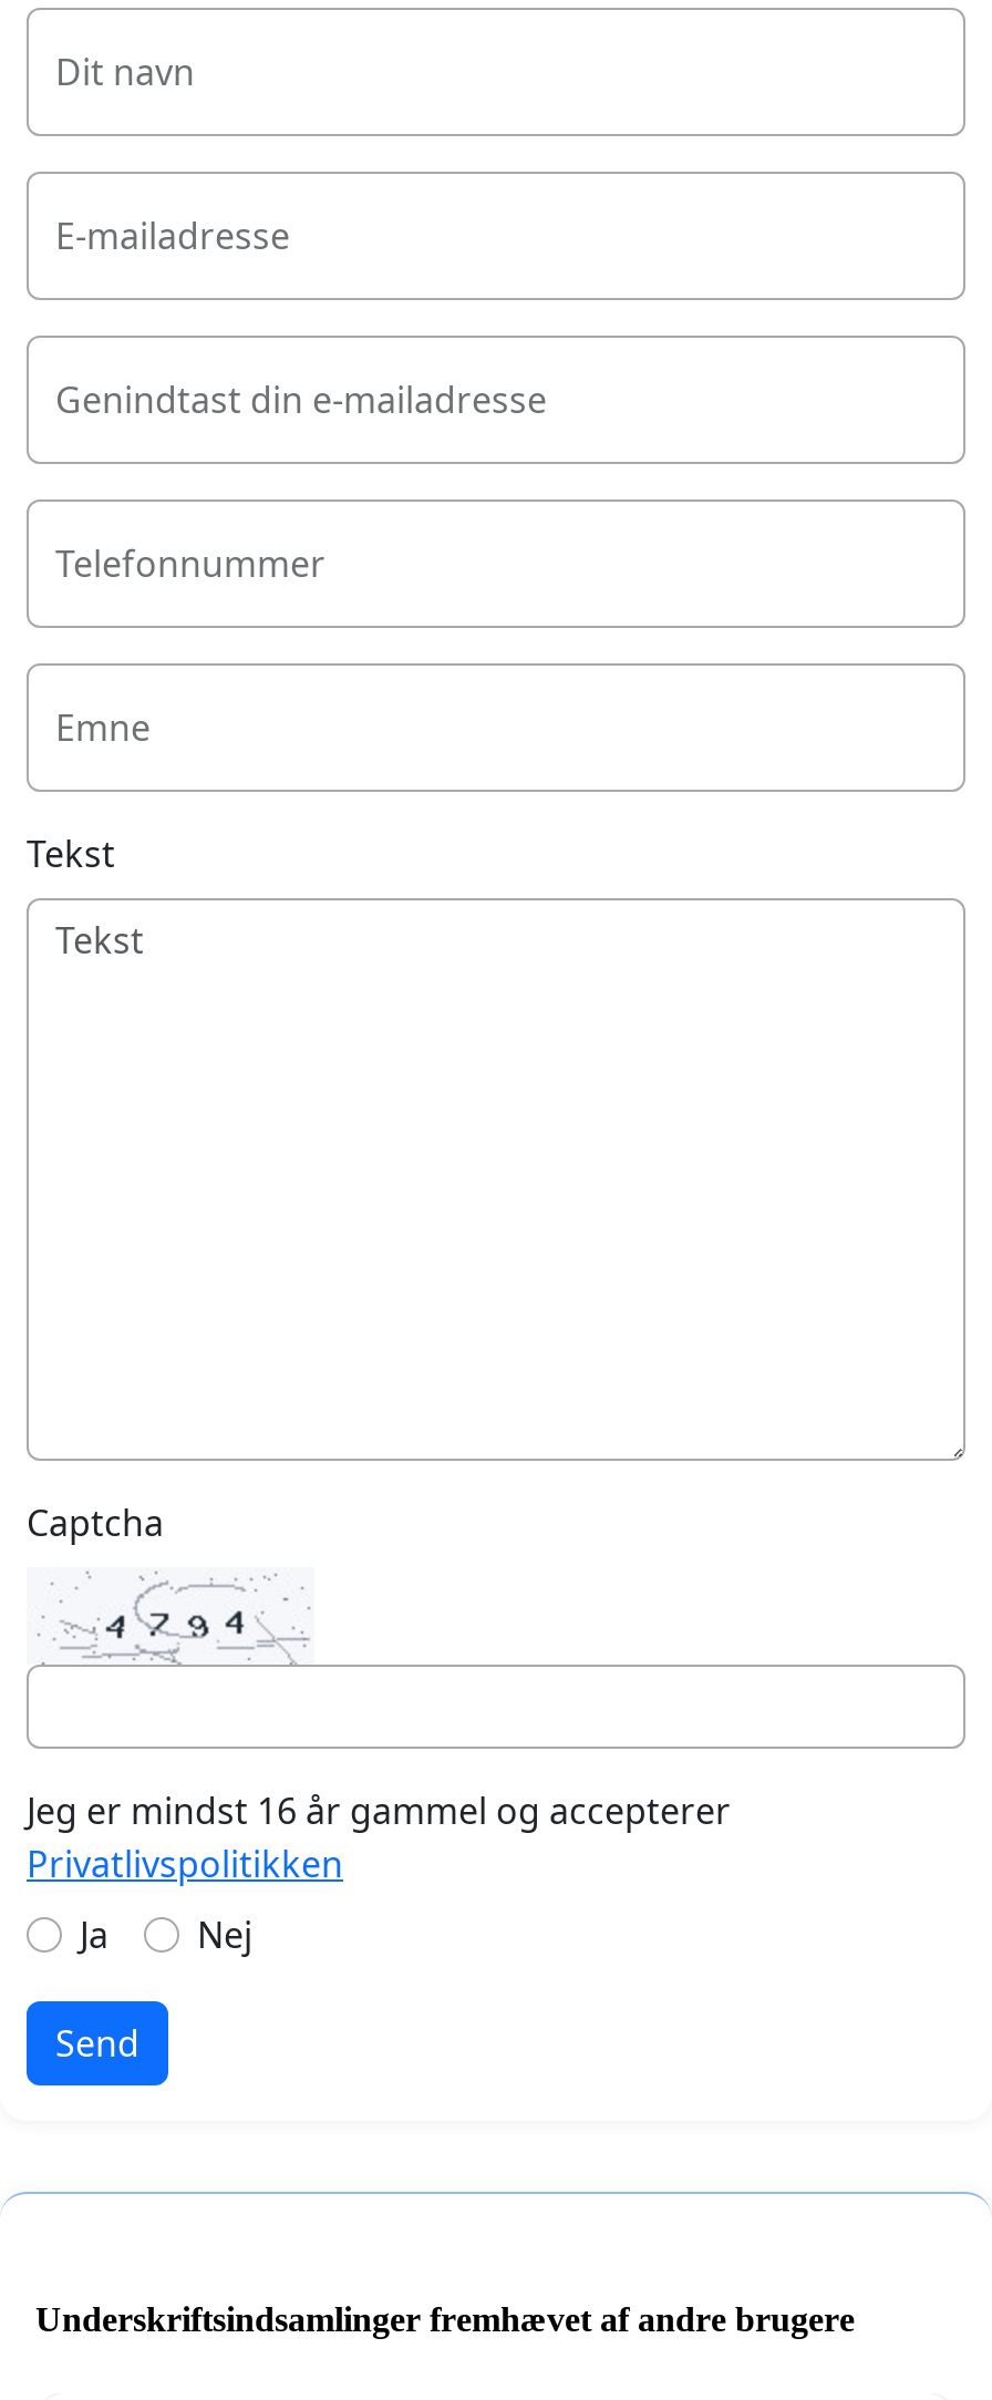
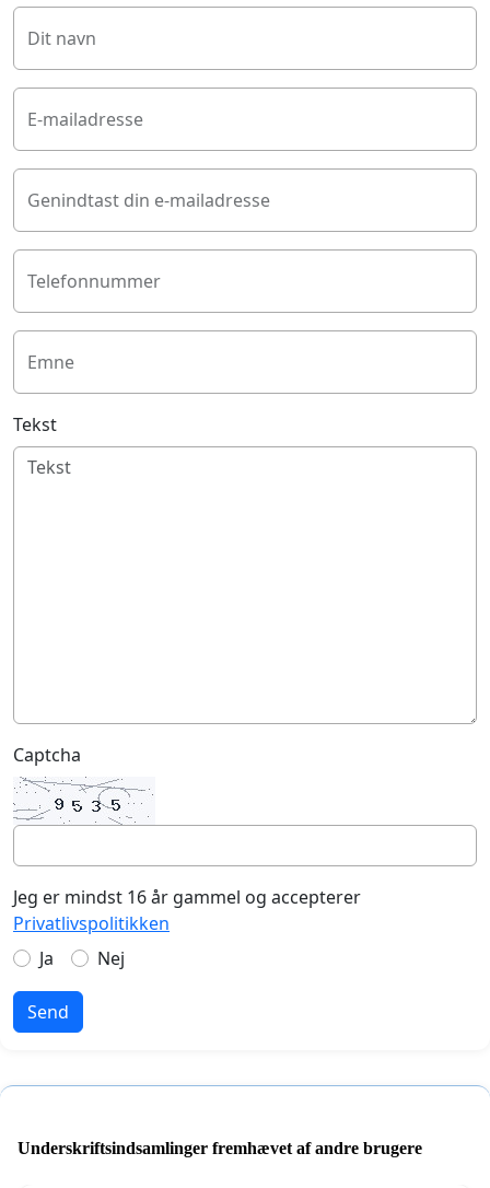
[31,1572,310,1665] [image] -> [13,777,151,825] [image]

